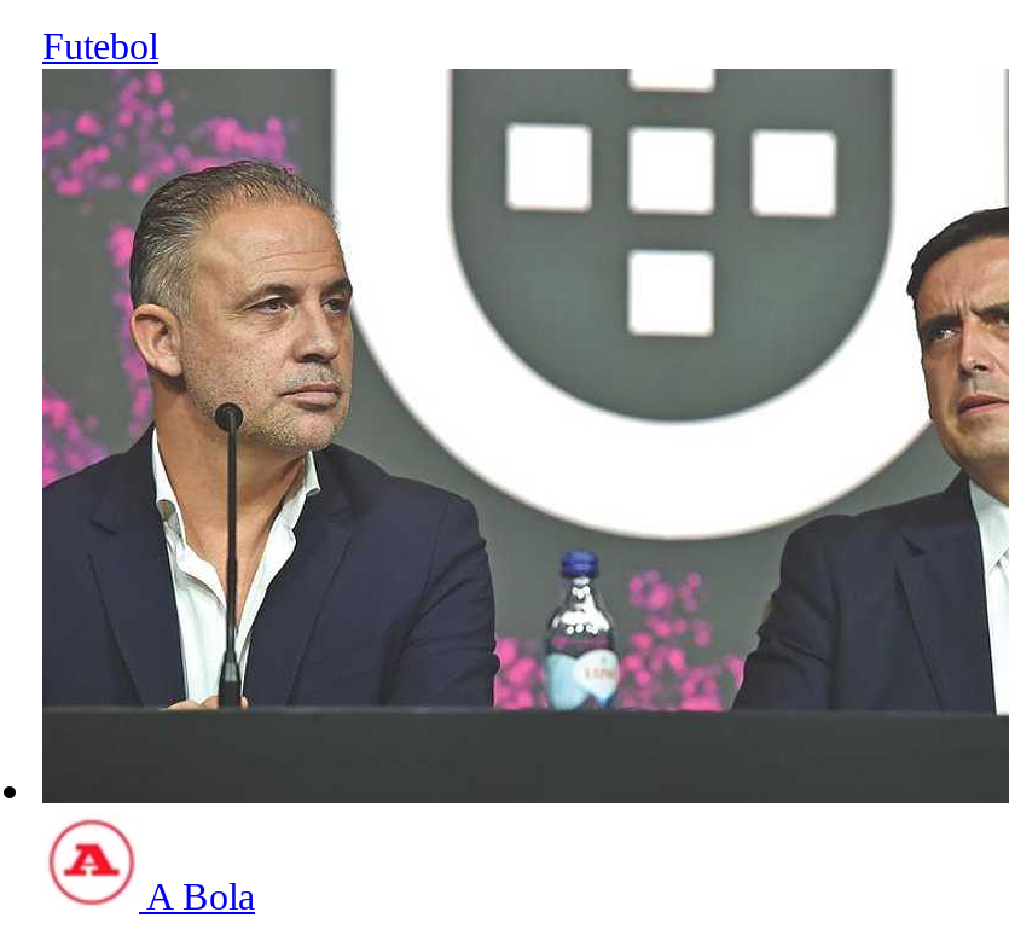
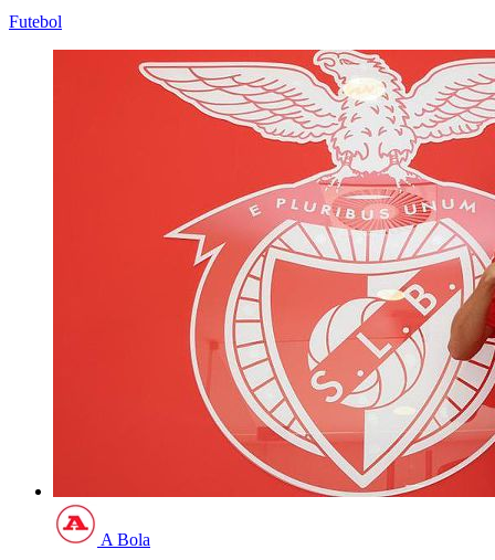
[40,66,1002,806] [image] -> [52,49,492,498] [image]

